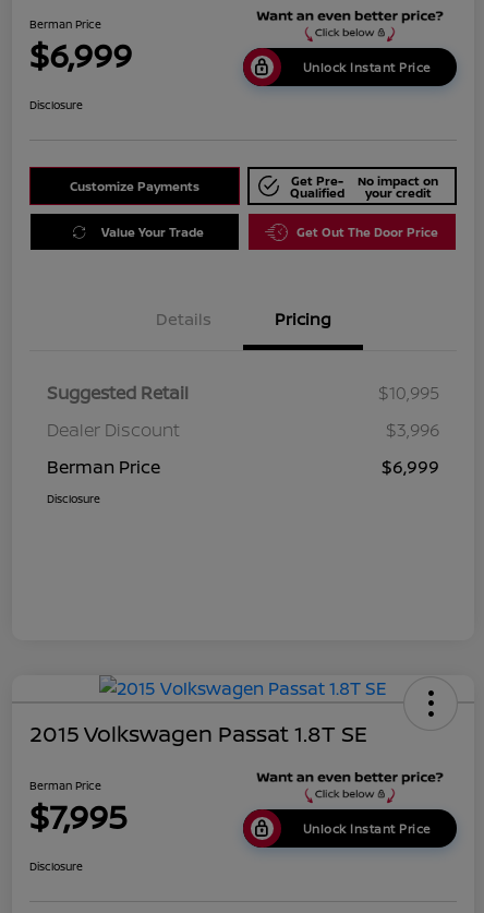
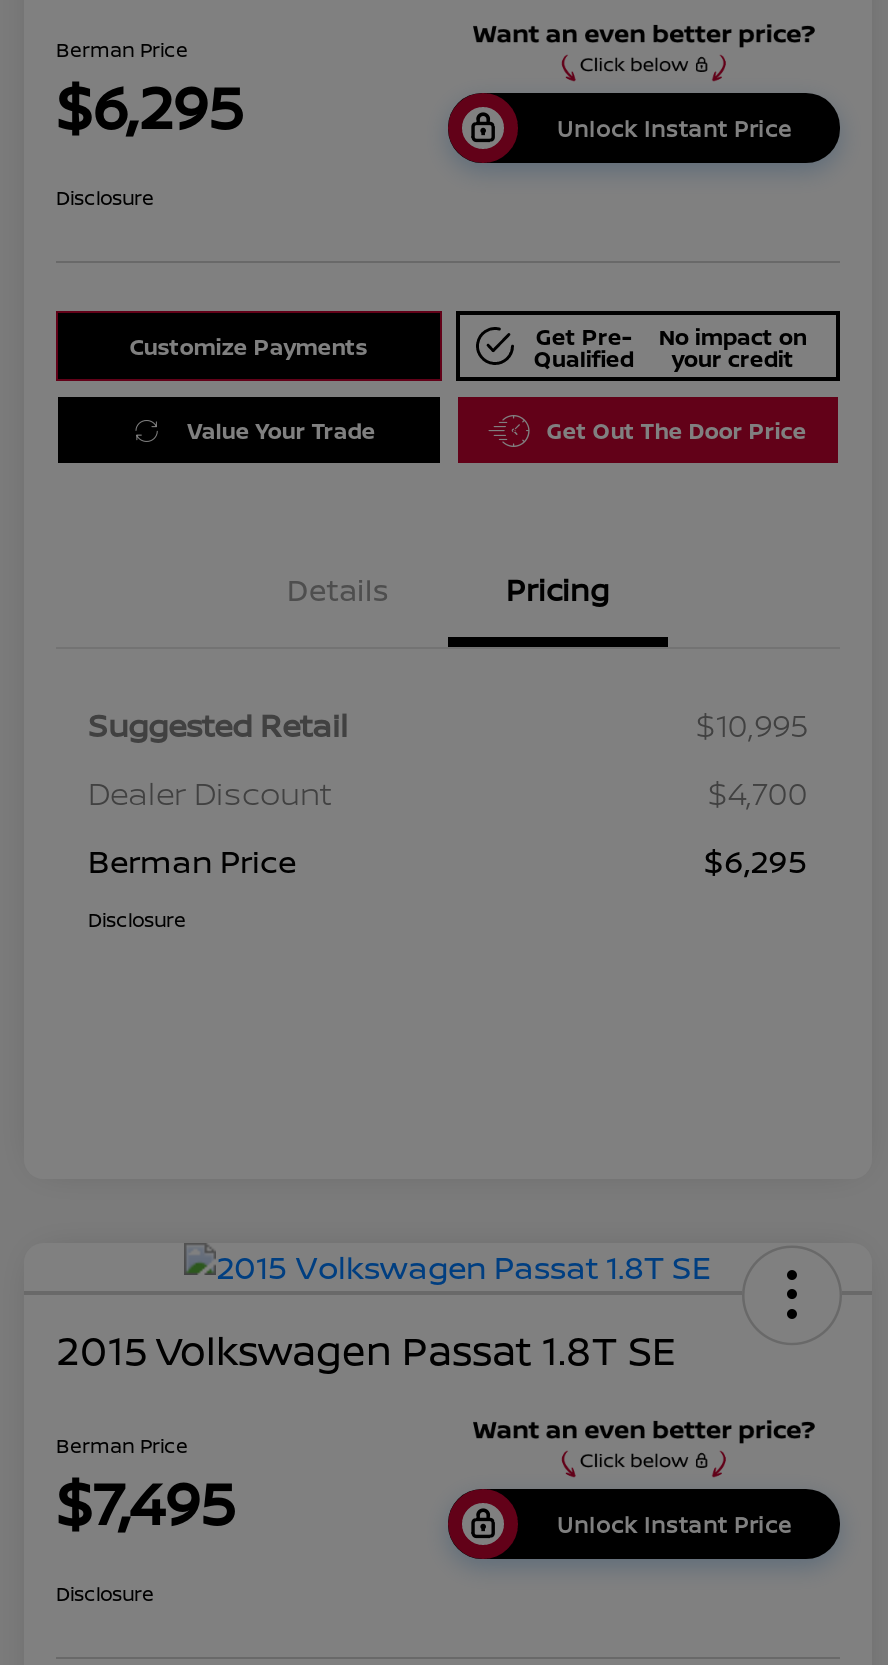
[29,33,132,77] $6,999 -> [56,65,244,147] $6,295
[386,418,439,442] $3,996 -> [708,771,808,815] $4,700
[382,455,439,479] $6,999 -> [704,839,808,883] $6,295
[29,794,128,839] $7,995 -> [56,1461,236,1543] $7,495

